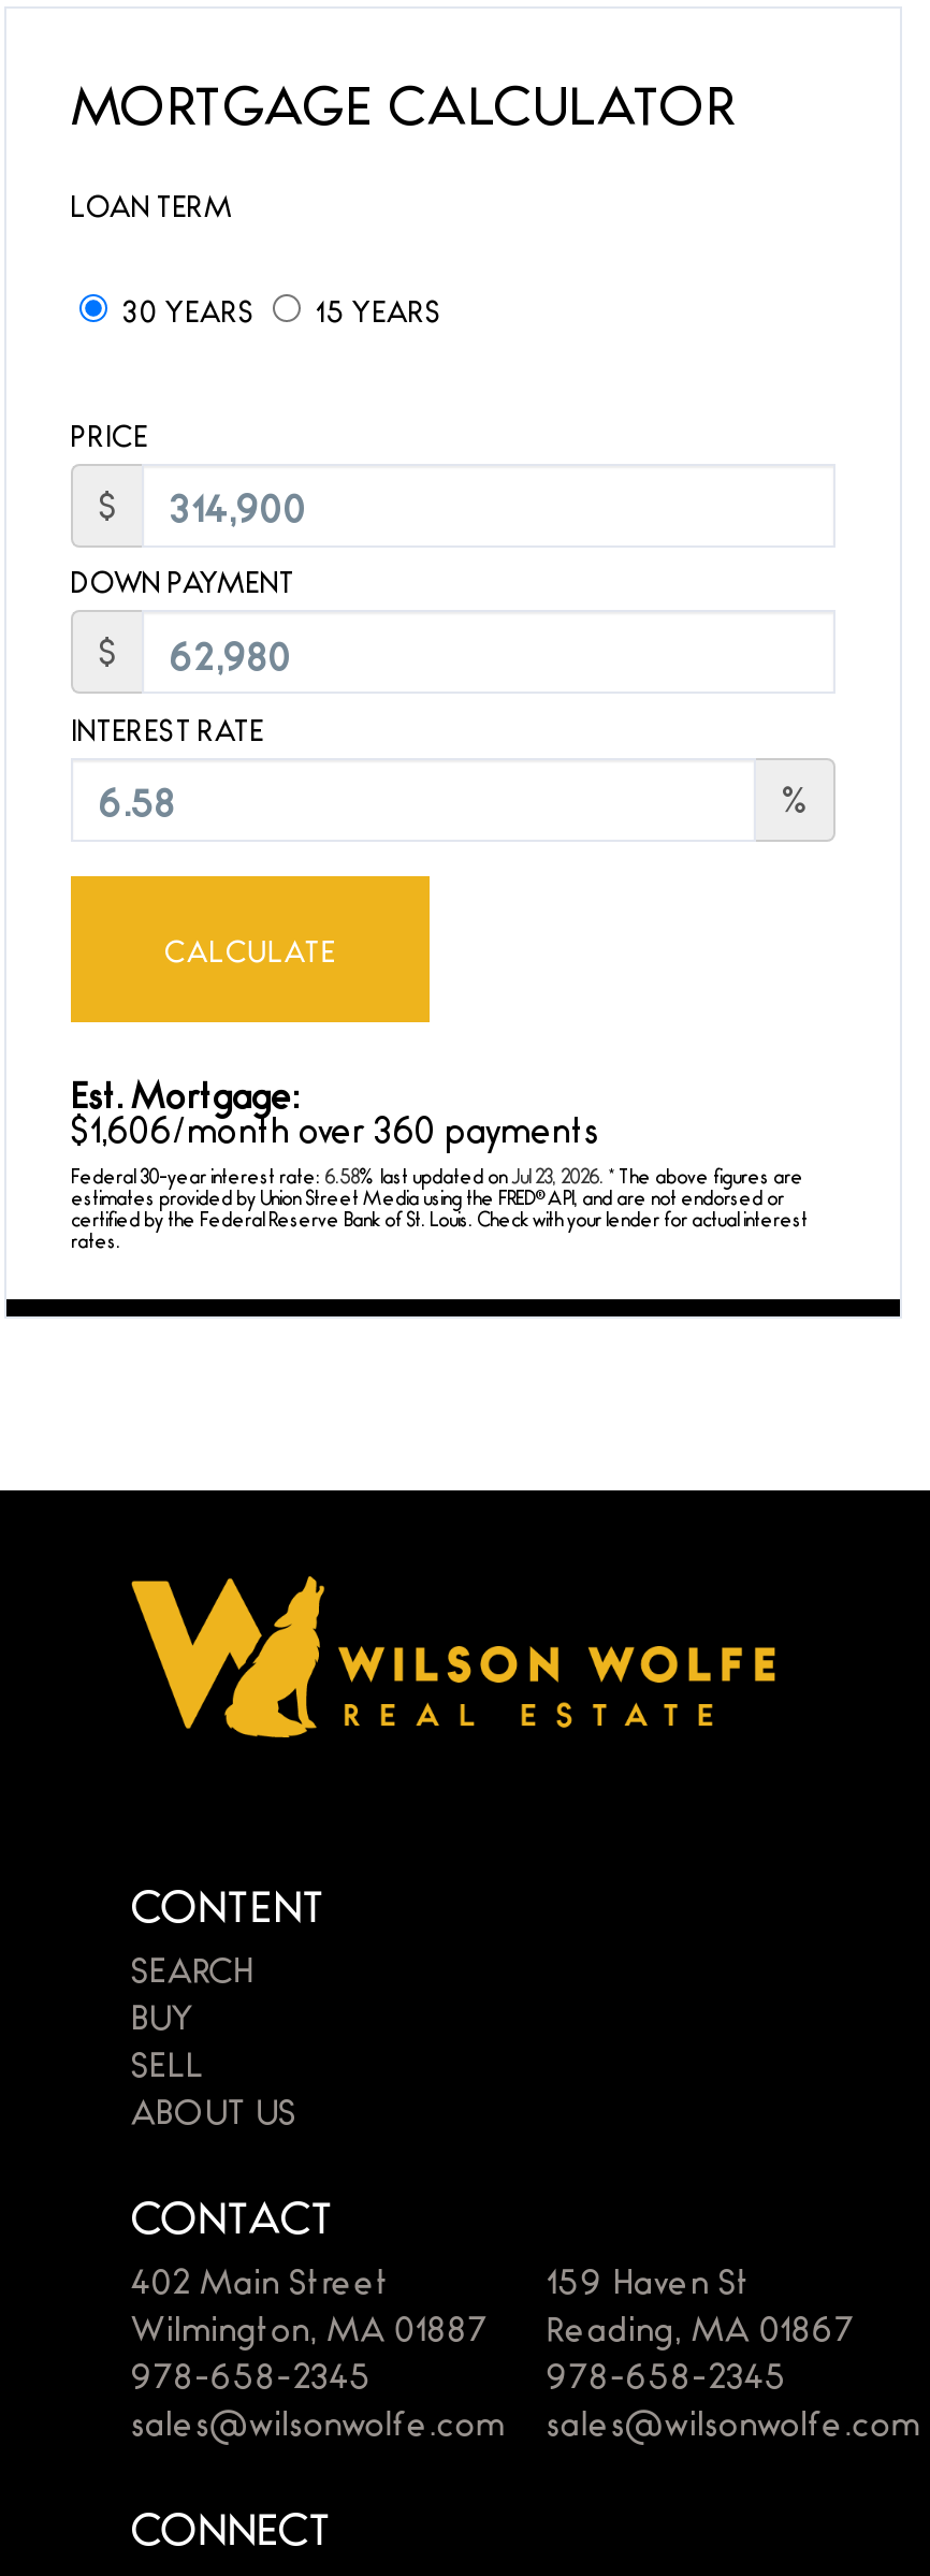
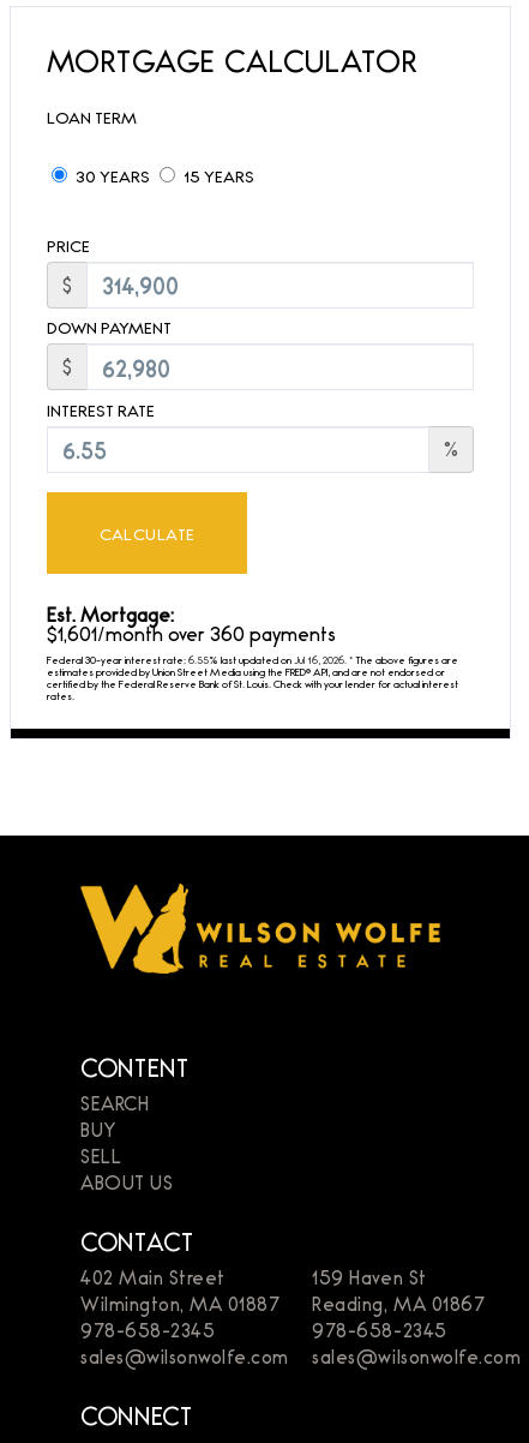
[71,1102,599,1154] $1,606/month over 360 payments -> [47,619,336,647] $1,601/month over 360 payments
[71,1162,803,1190] Federal 30-year interest rate: 6.58% last updated onJul 23, 2026. * The above figures are -> [47,652,458,668] Federal 30-year interest rate: 6.55% last updated onJul 16, 2026. * The above figures are

